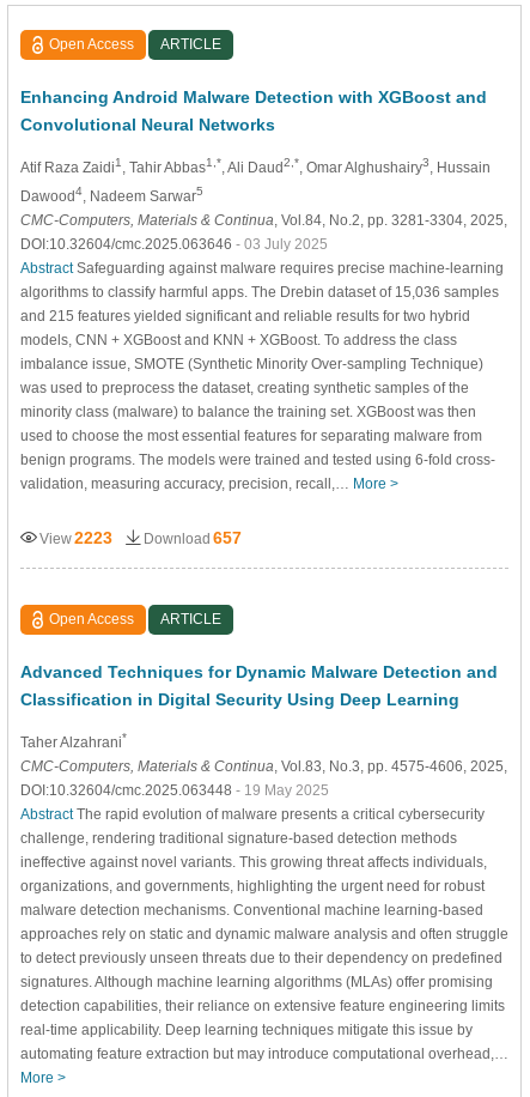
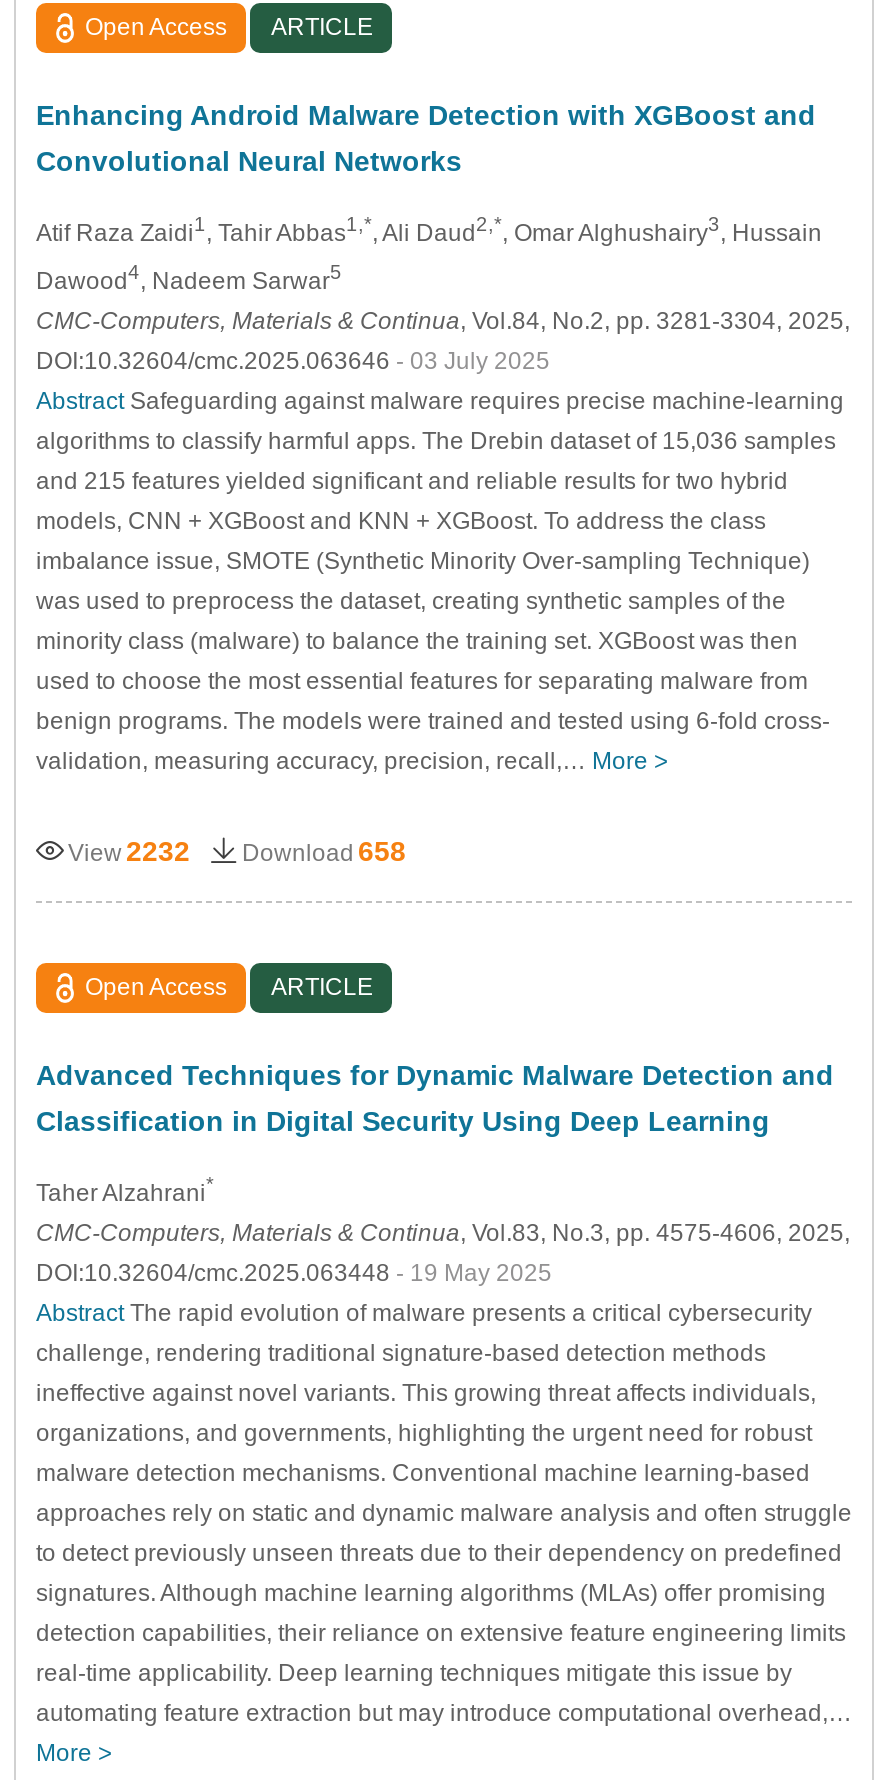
[39,528,112,547] View 2223 -> [68,834,190,866] View 2232
[144,528,242,547] Download 657 -> [242,834,406,866] Download 658

